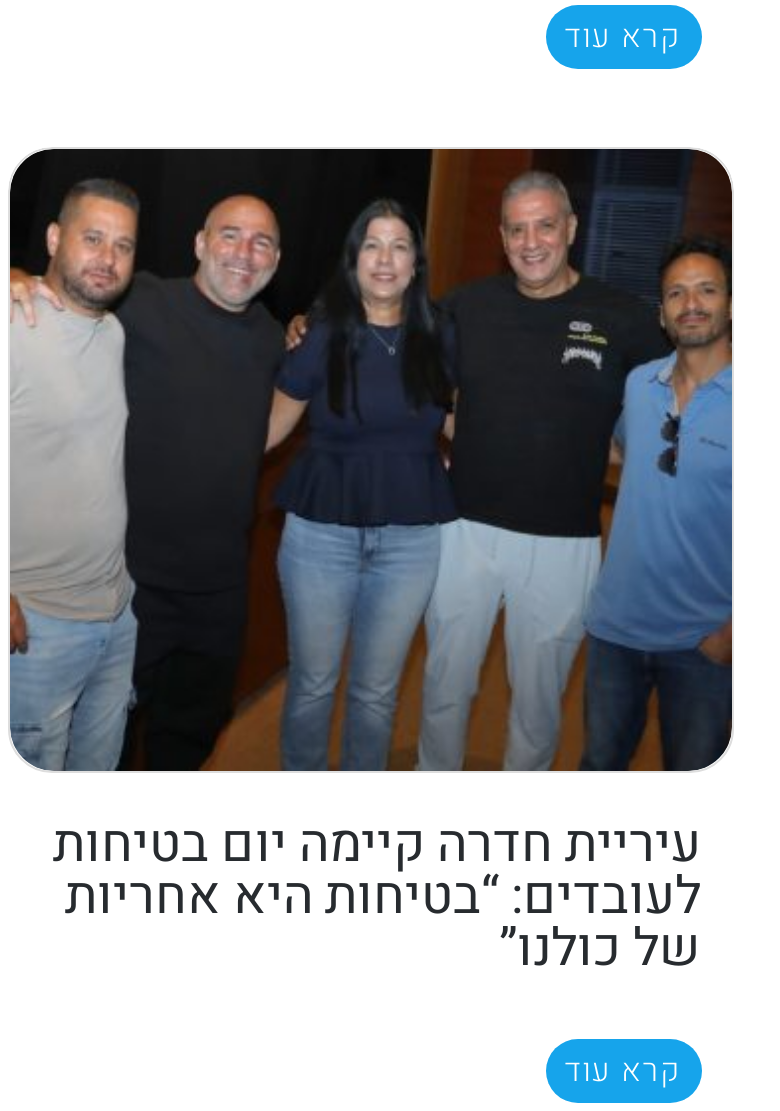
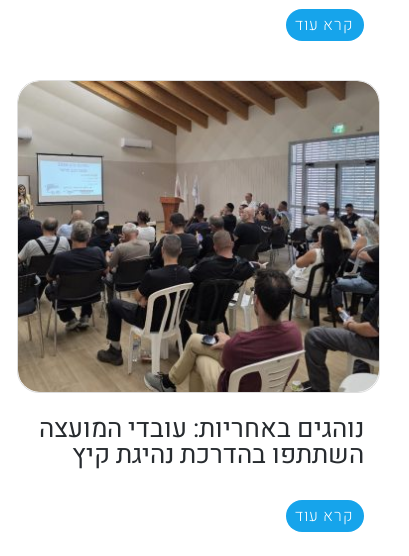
[8,147,734,987] [image] | עיריית חדרה קיימה יום בטיחות | לעובדים: “בטיחות היא אחריות | של כולנו” -> [17,80,380,474] [image] | נוהגים באחריות: עובדי המועצה | השתתפו בהדרכת נהיגת קיץ

